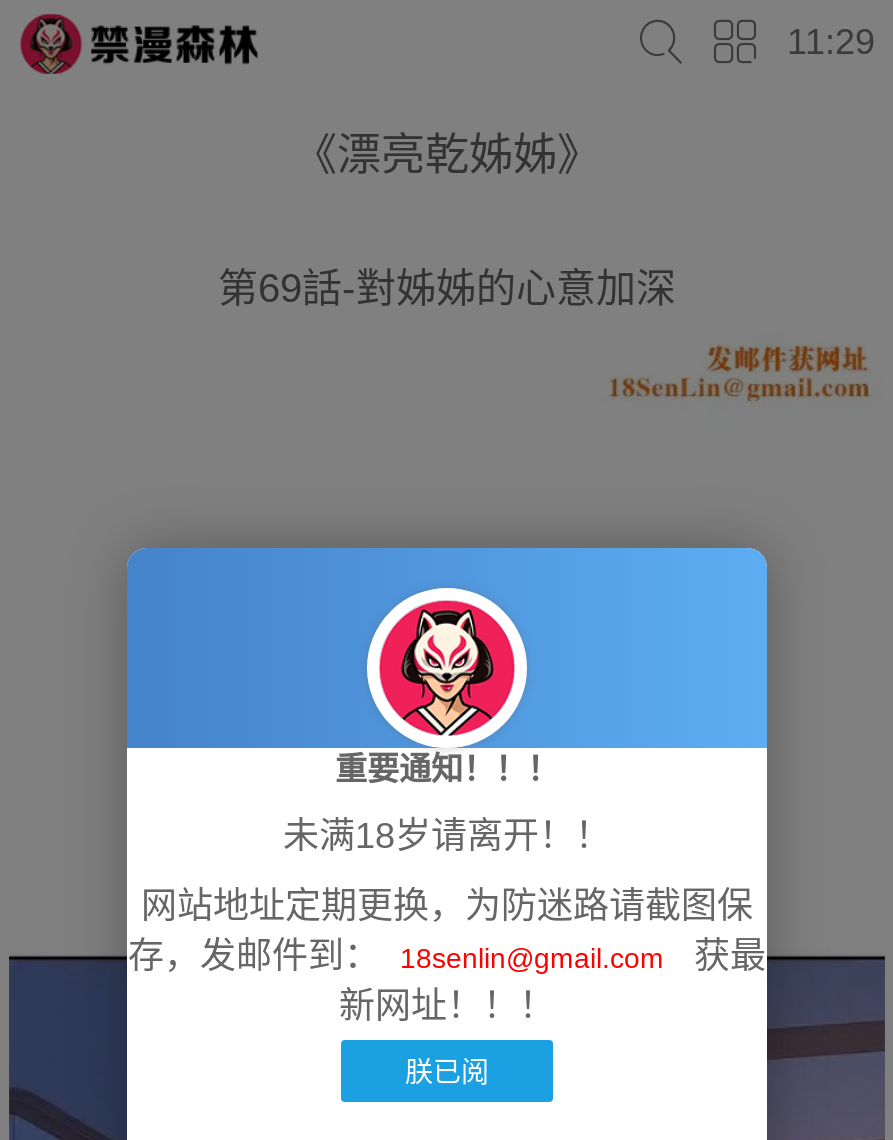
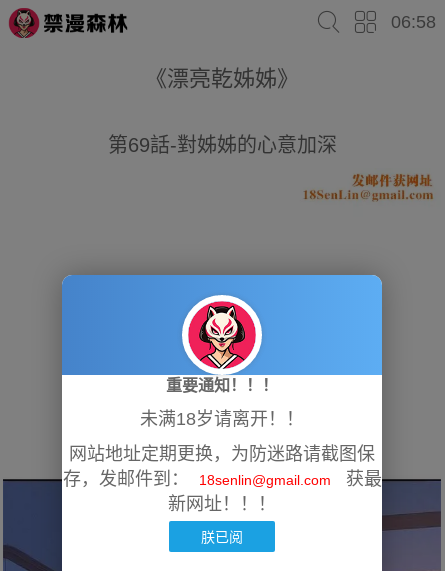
[787,22,875,62] 11:29 -> [391,12,436,32] 06:58

